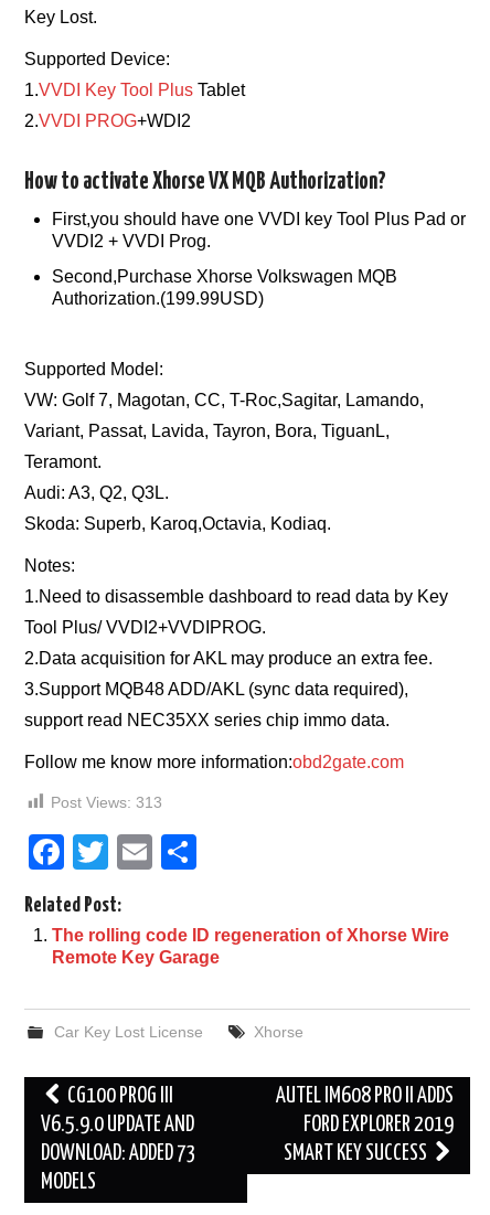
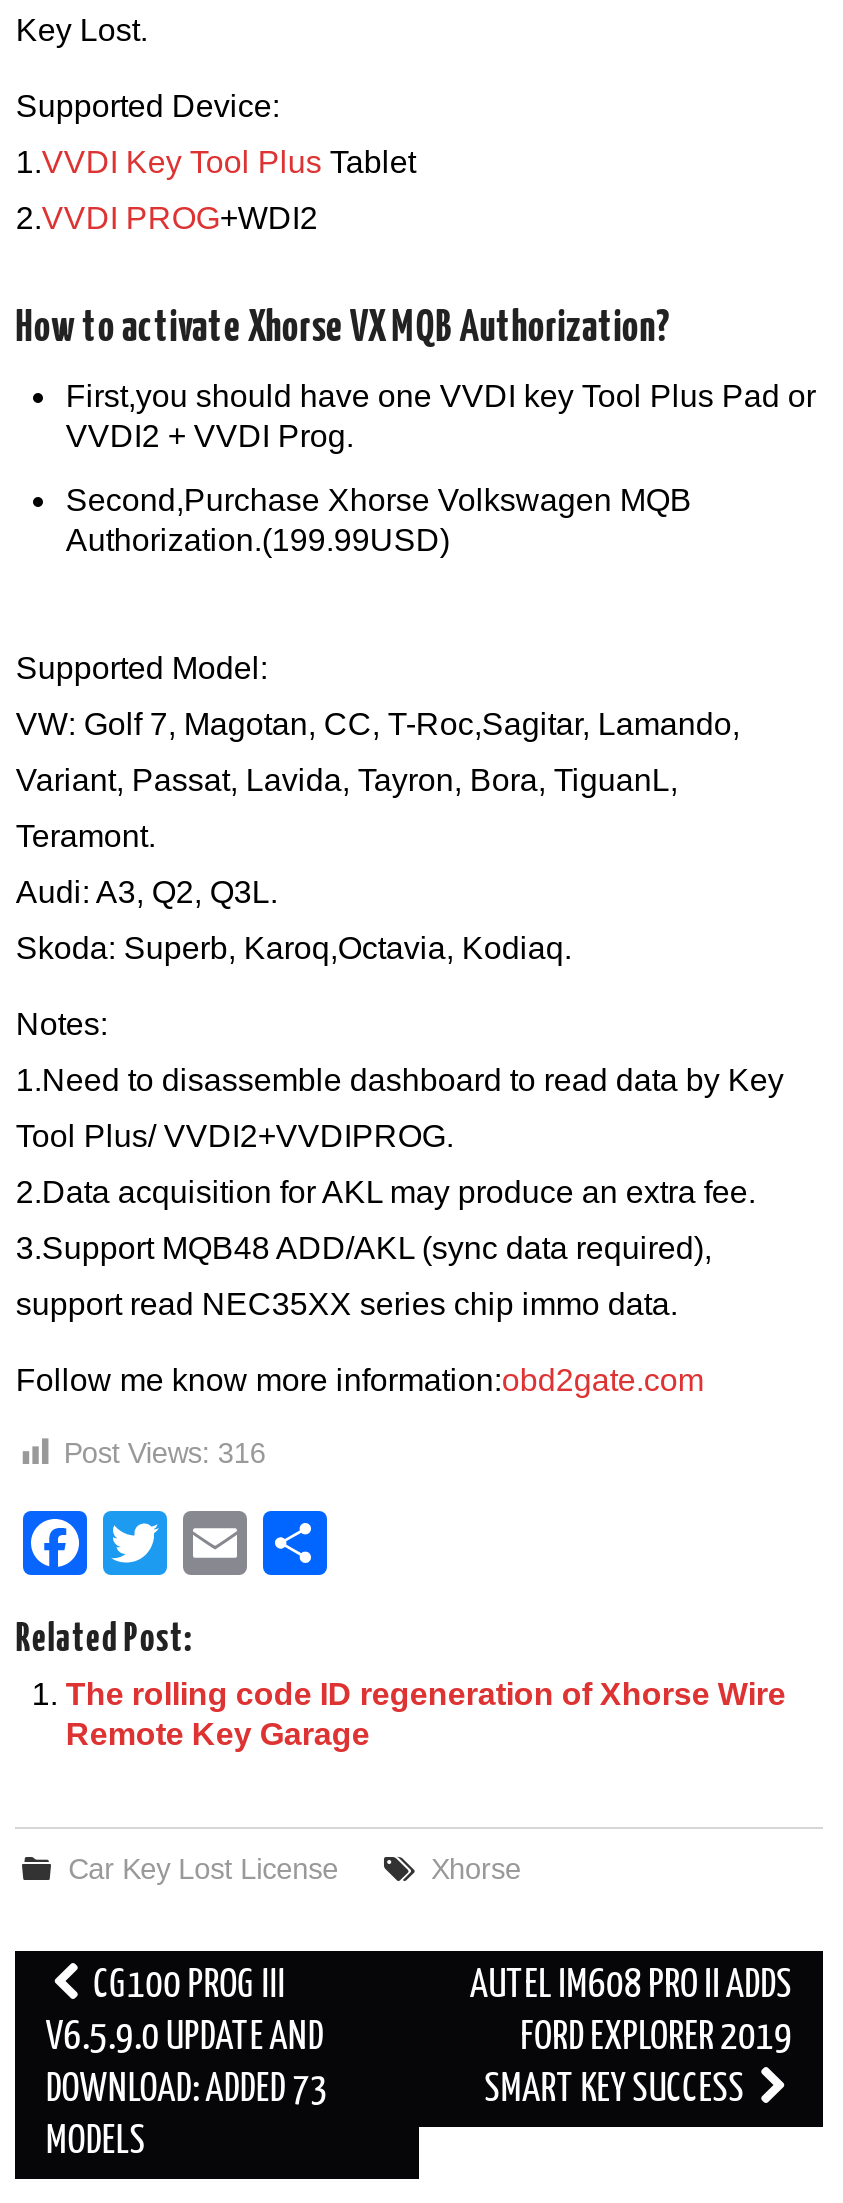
[51,794,163,811] Post Views: 313 -> [64,1437,266,1469] Post Views: 316

